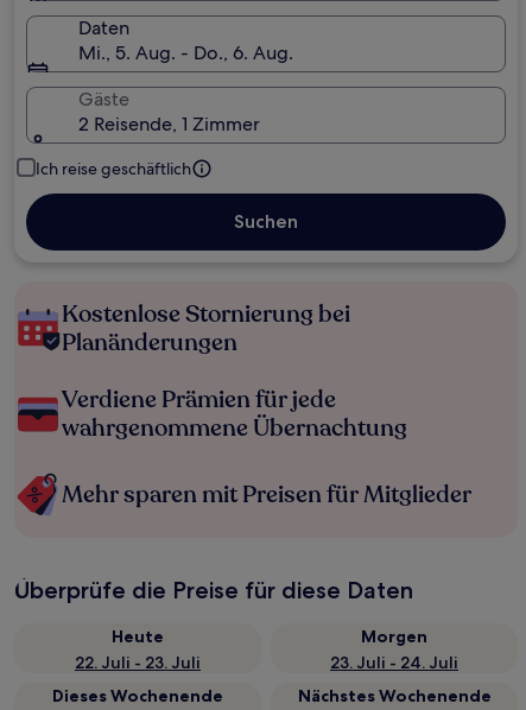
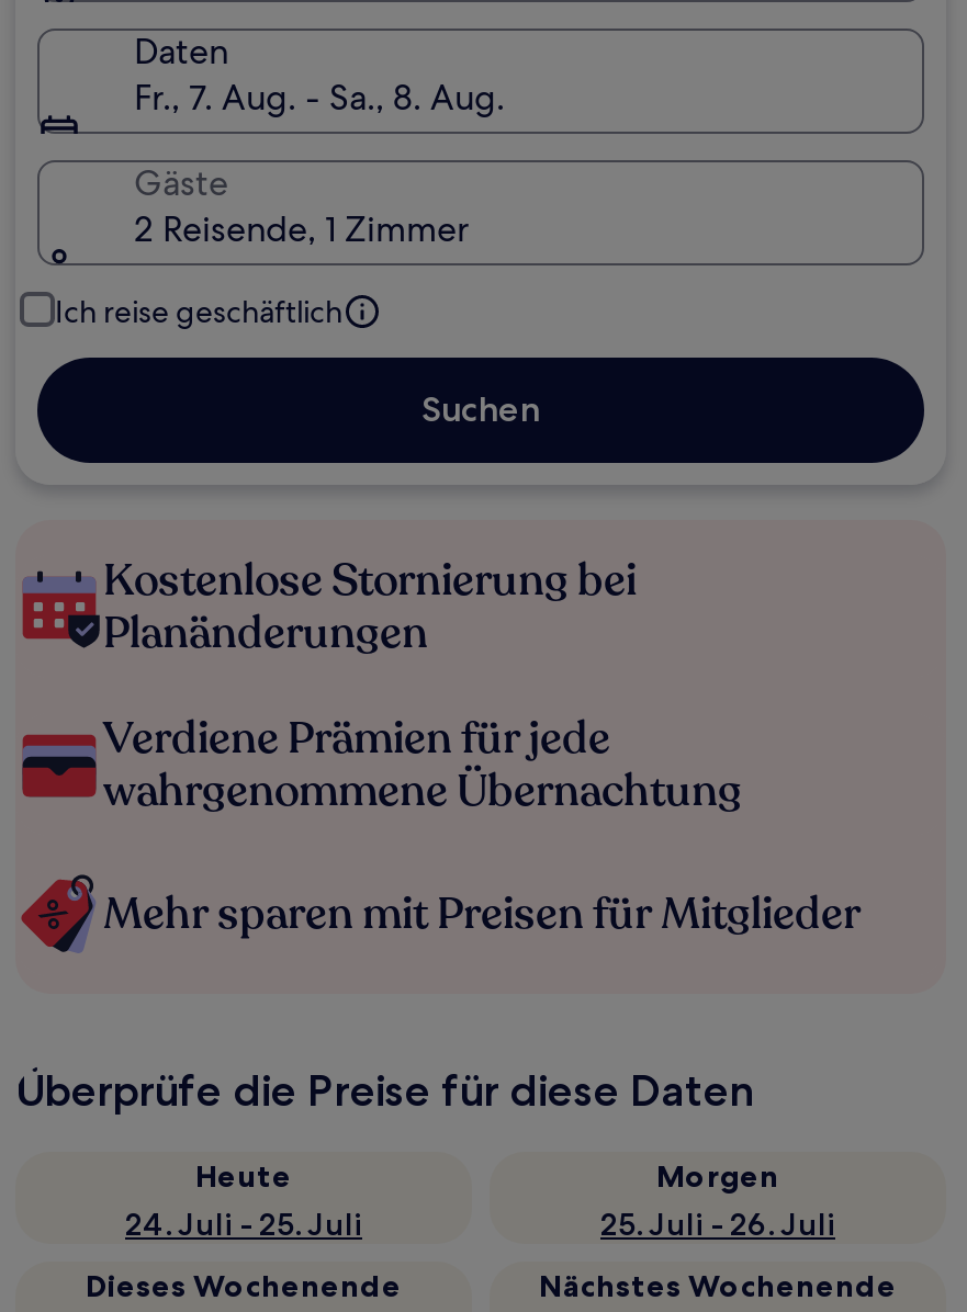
[78,40,293,65] Mi., 5. Aug. - Do., 6. Aug. -> [134,75,505,121] Fr., 7. Aug. - Sa., 8. Aug.
[75,652,201,673] 22. Juli - 23. Juli -> [125,1204,362,1244] 24. Juli - 25. Juli
[330,652,458,673] 23. Juli - 24. Juli -> [600,1204,835,1244] 25. Juli - 26. Juli

